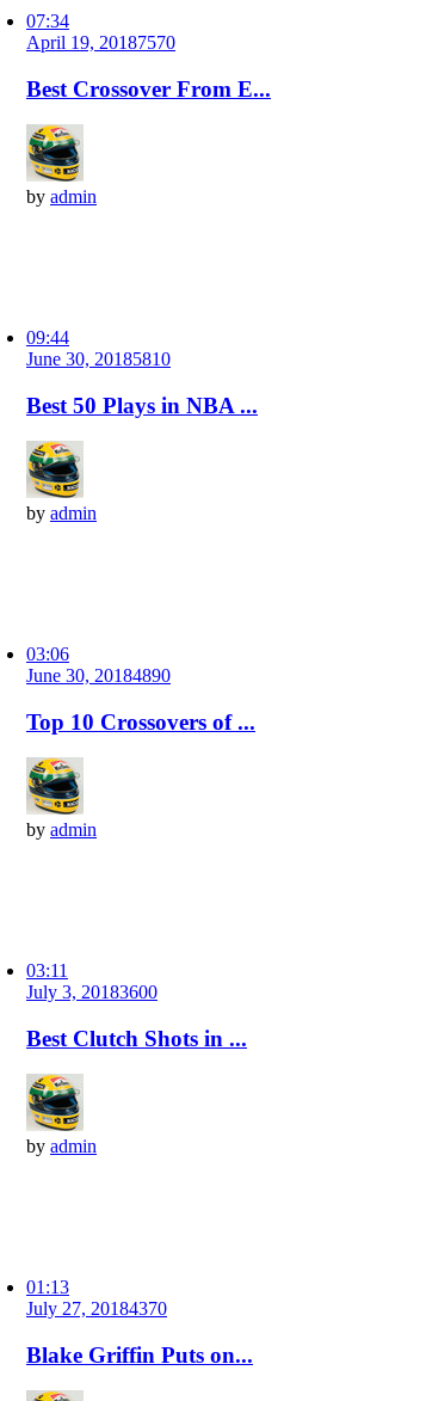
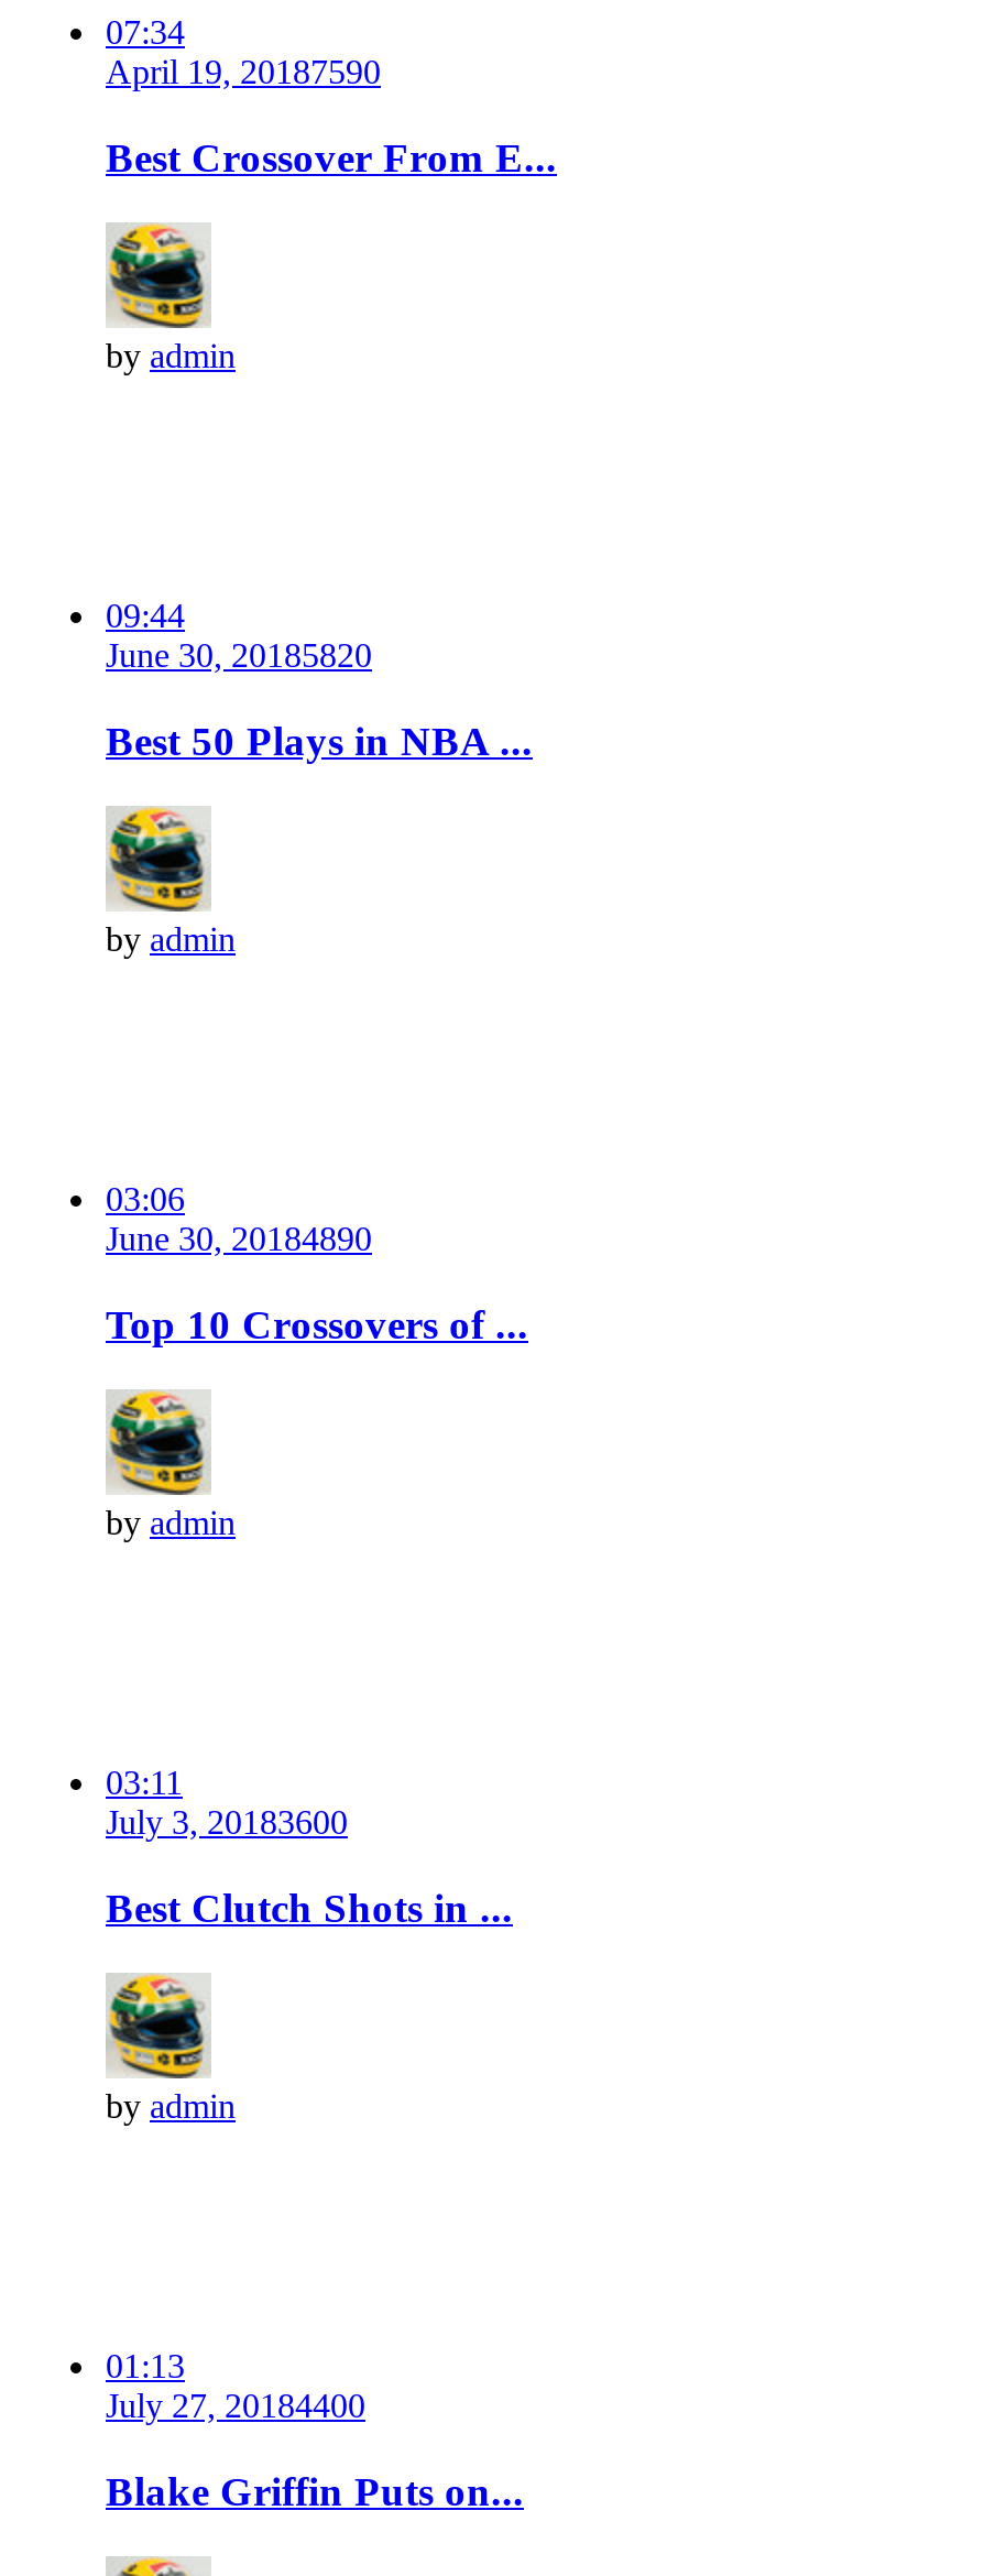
[26,32,175,53] April 19, 20187570 -> [106,53,381,90] April 19, 20187590
[26,349,171,369] June 30, 20185810 -> [106,636,372,674] June 30, 20185820
[26,1298,167,1319] July 27, 20184370 -> [106,2387,365,2424] July 27, 20184400

